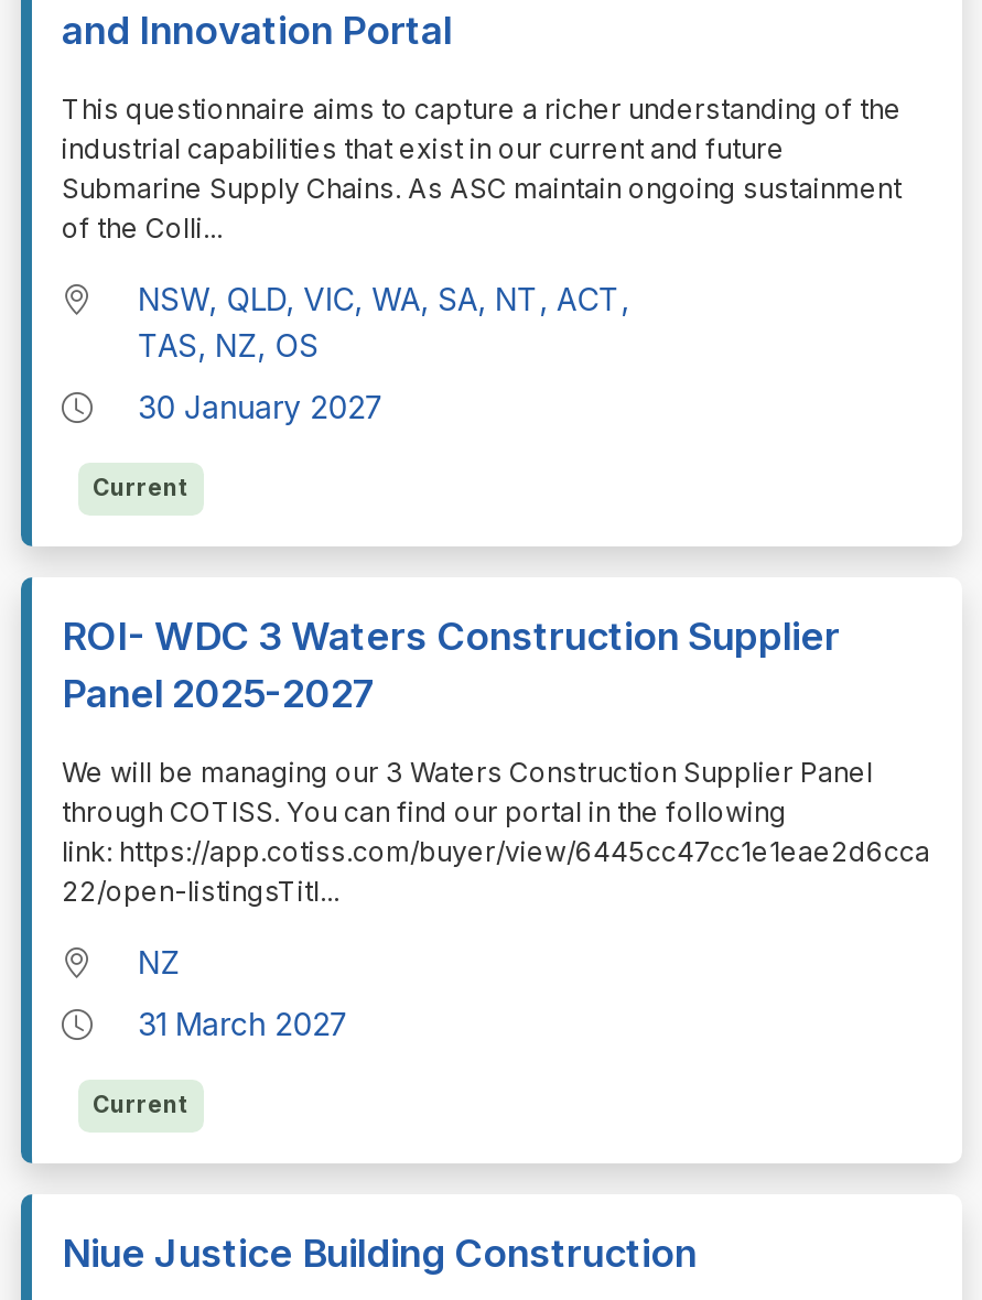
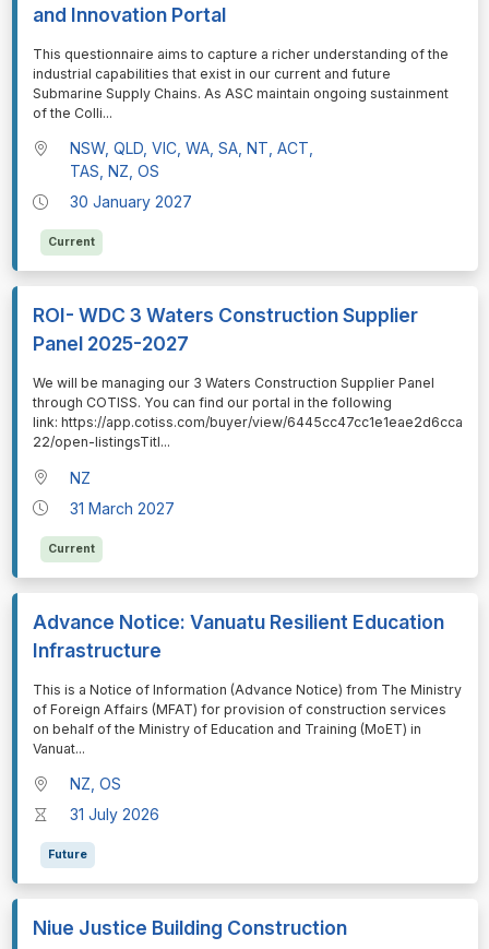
none -> [32,610,461,862] Advance Notice: Vanuatu Resilient Education | Infrastructure | This is a Notice of Information (Advance Notice) from The Ministry | of Foreign Affairs (MFAT) for provision of construction services | on behalf of the Ministry of Education and Training (MoET) in | Vanuat... | NZ, OS | 31 July 2026 | Future

